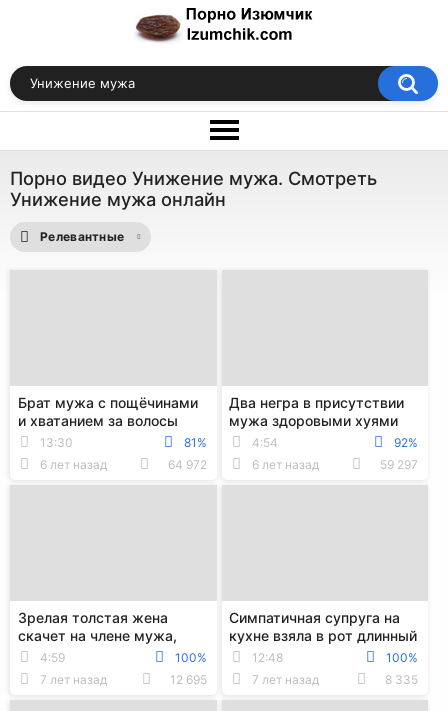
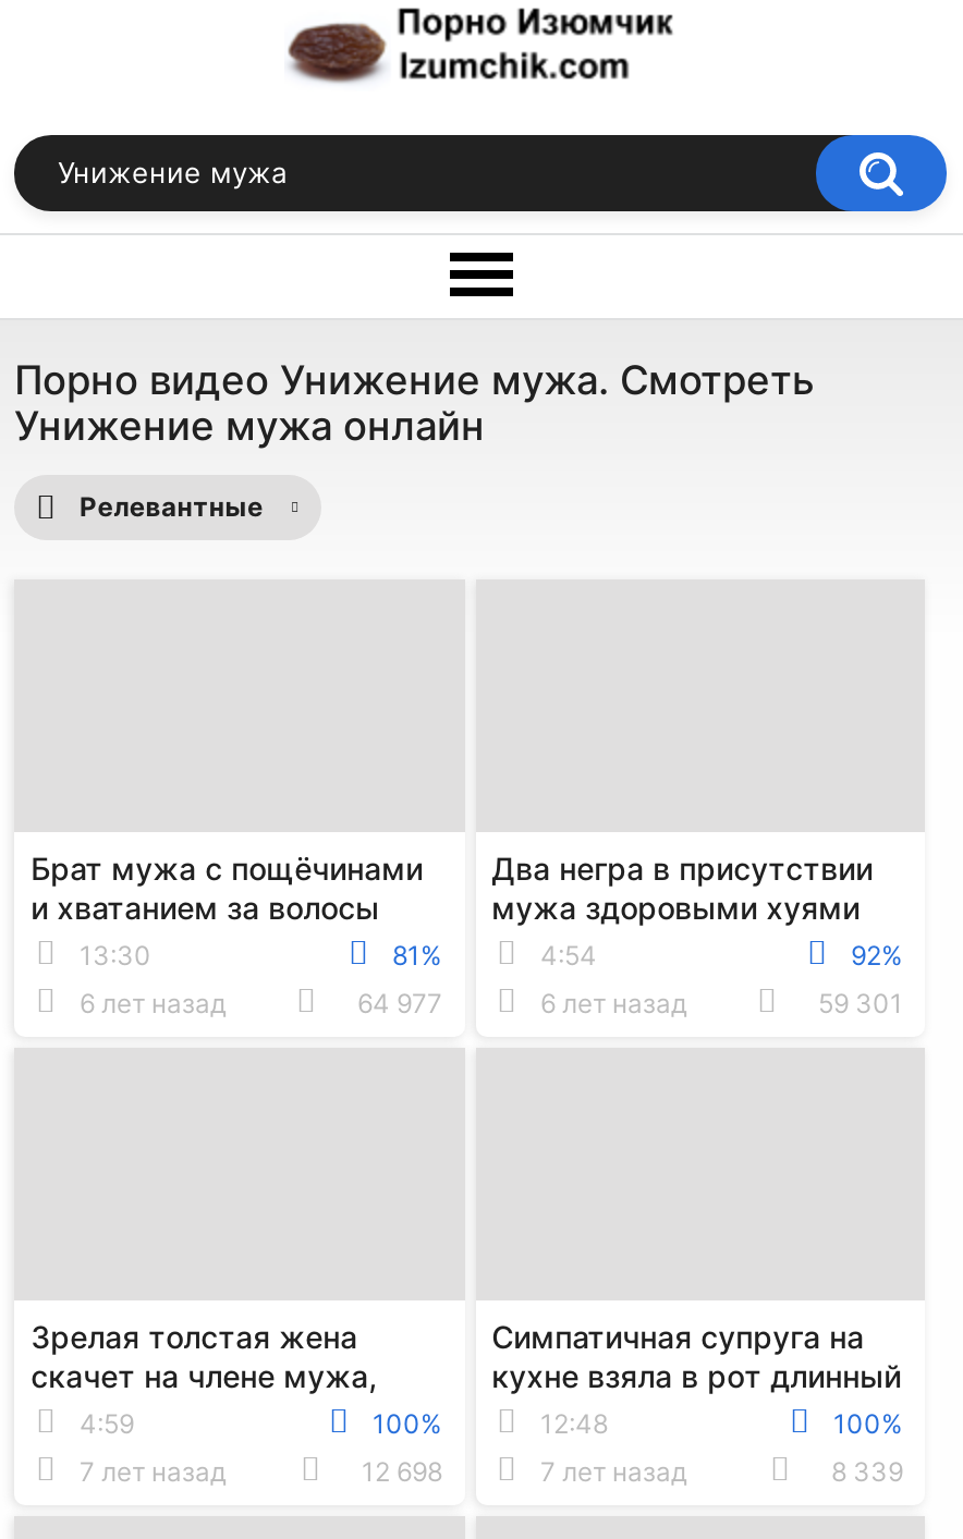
[167,457,206,472] 64 972 -> [357,987,442,1019] 64 977
[380,457,418,472] 59 297 -> [818,987,903,1019] 59 301
[169,672,206,687] 12 695 -> [362,1455,442,1488] 12 698
[385,672,418,687] 8 335 -> [831,1455,903,1488] 8 339

